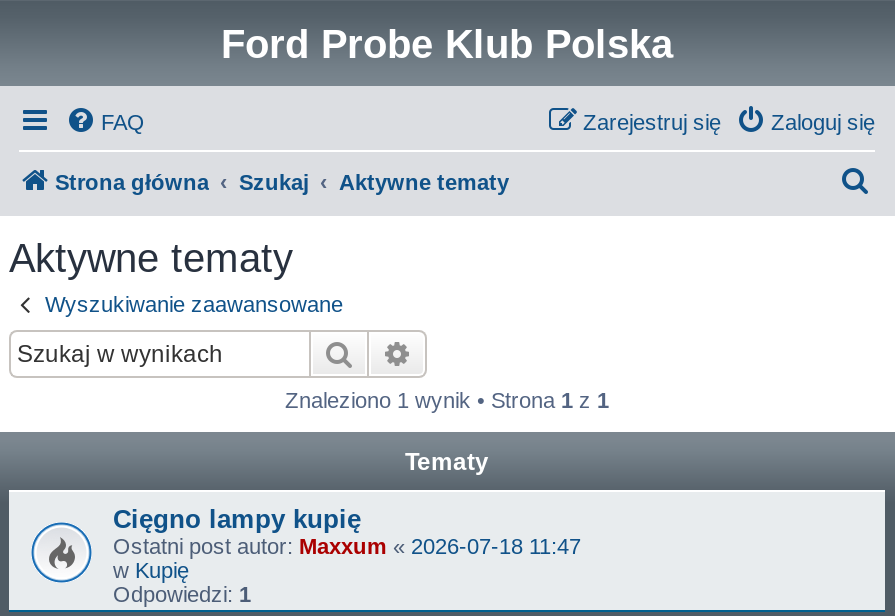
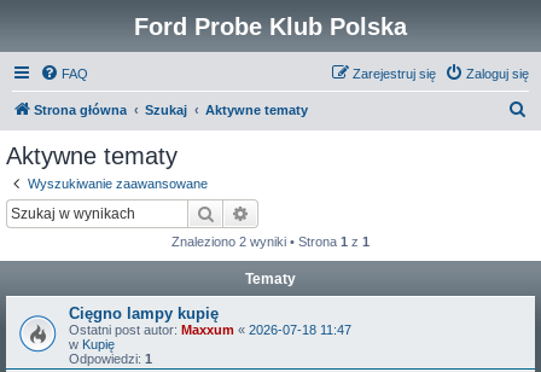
[285,387,609,411] Znaleziono 1 wynik • Strona 1 z 1 -> [171,234,370,248] Znaleziono 2 wyniki • Strona 1 z 1

